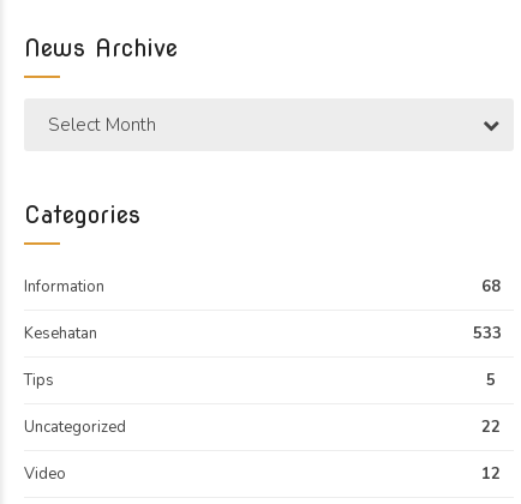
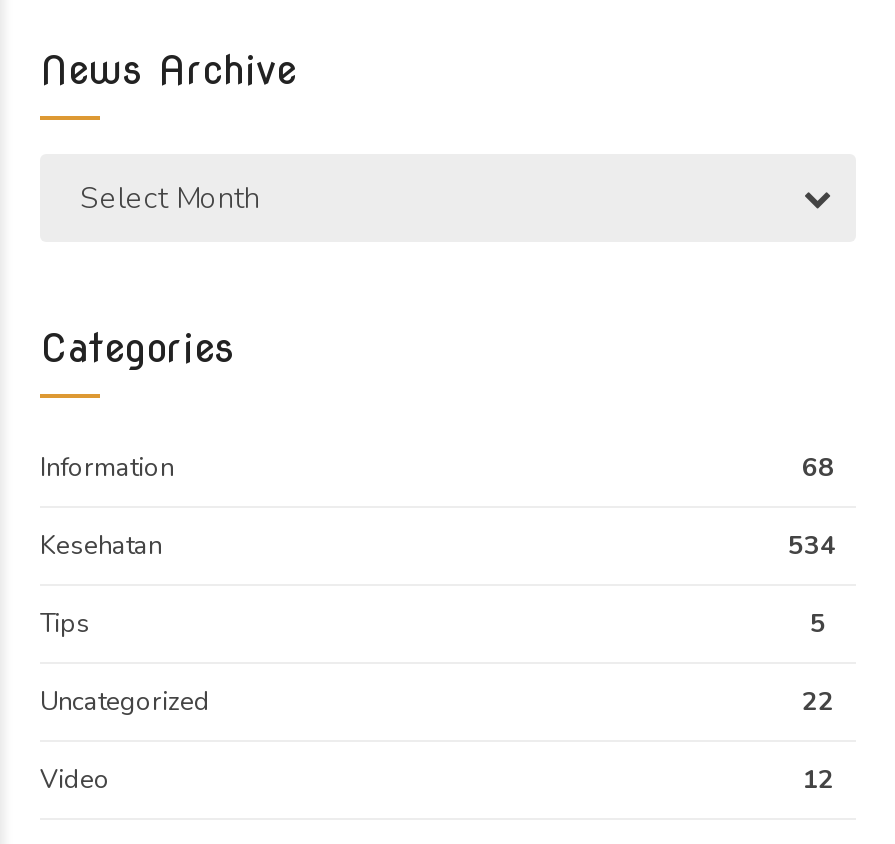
[473,322,502,344] 533 -> [788,527,836,563] 534

